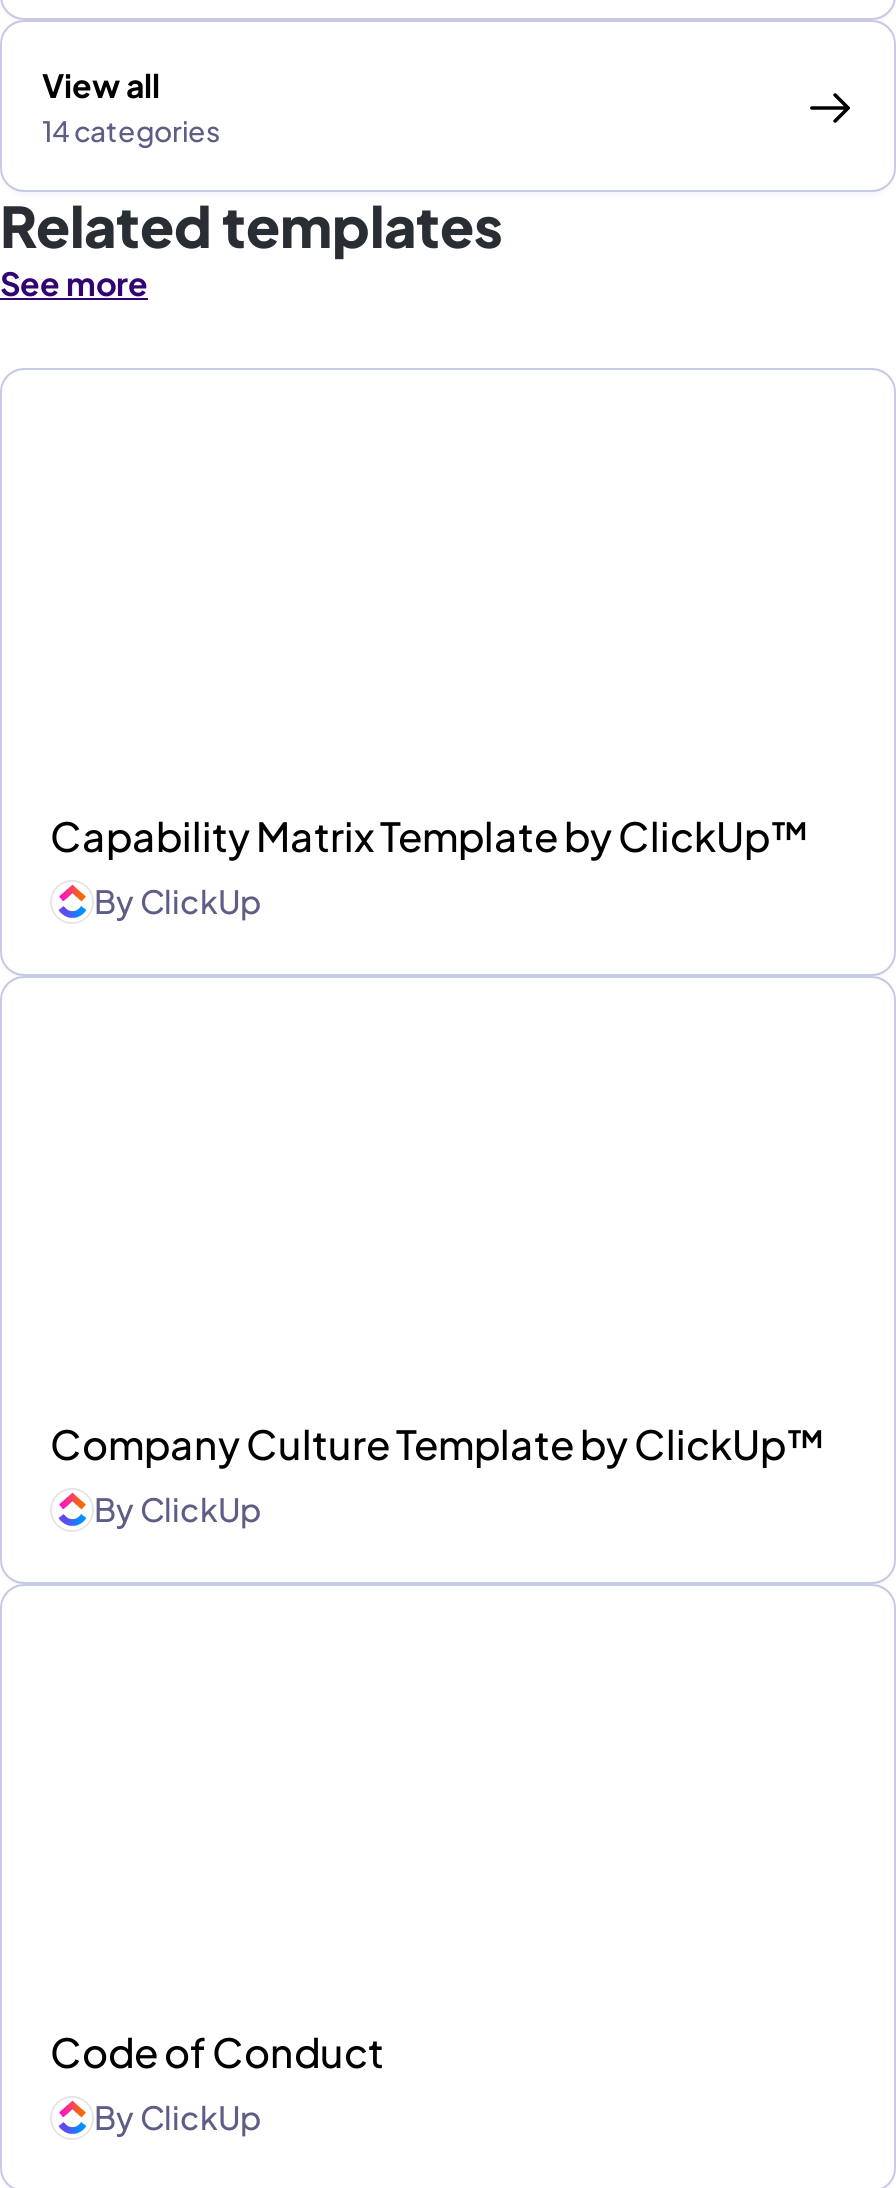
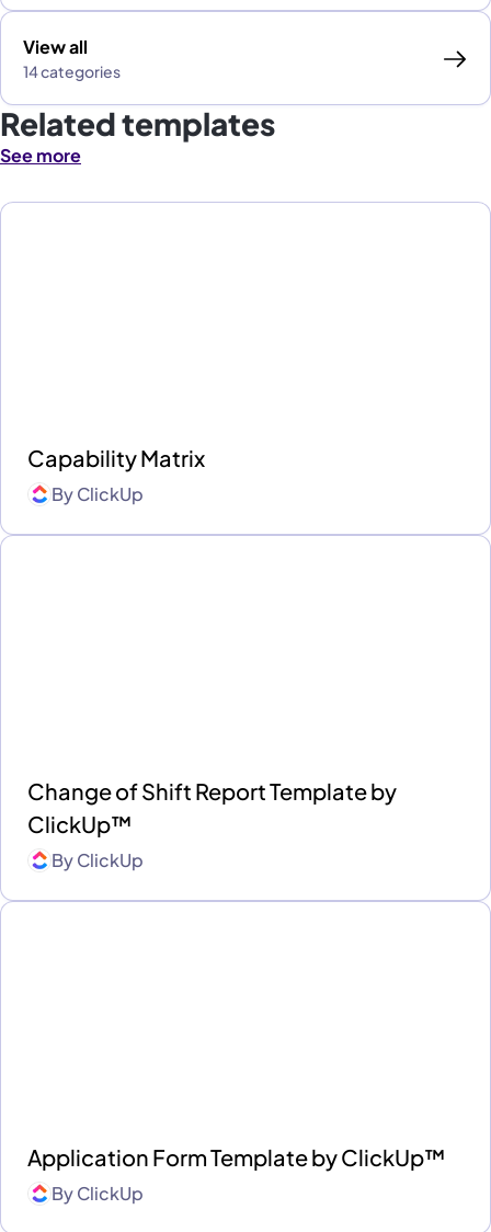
[50,811,810,861] Capability Matrix Template by ClickUp™ -> [27,444,205,472] Capability Matrix
[50,1419,826,1469] Company Culture Template by ClickUp™ -> [27,778,397,838] Change of Shift Report Template by | ClickUp™
[50,2027,384,2077] Code of Conduct -> [27,1144,446,1171] Application Form Template by ClickUp™

